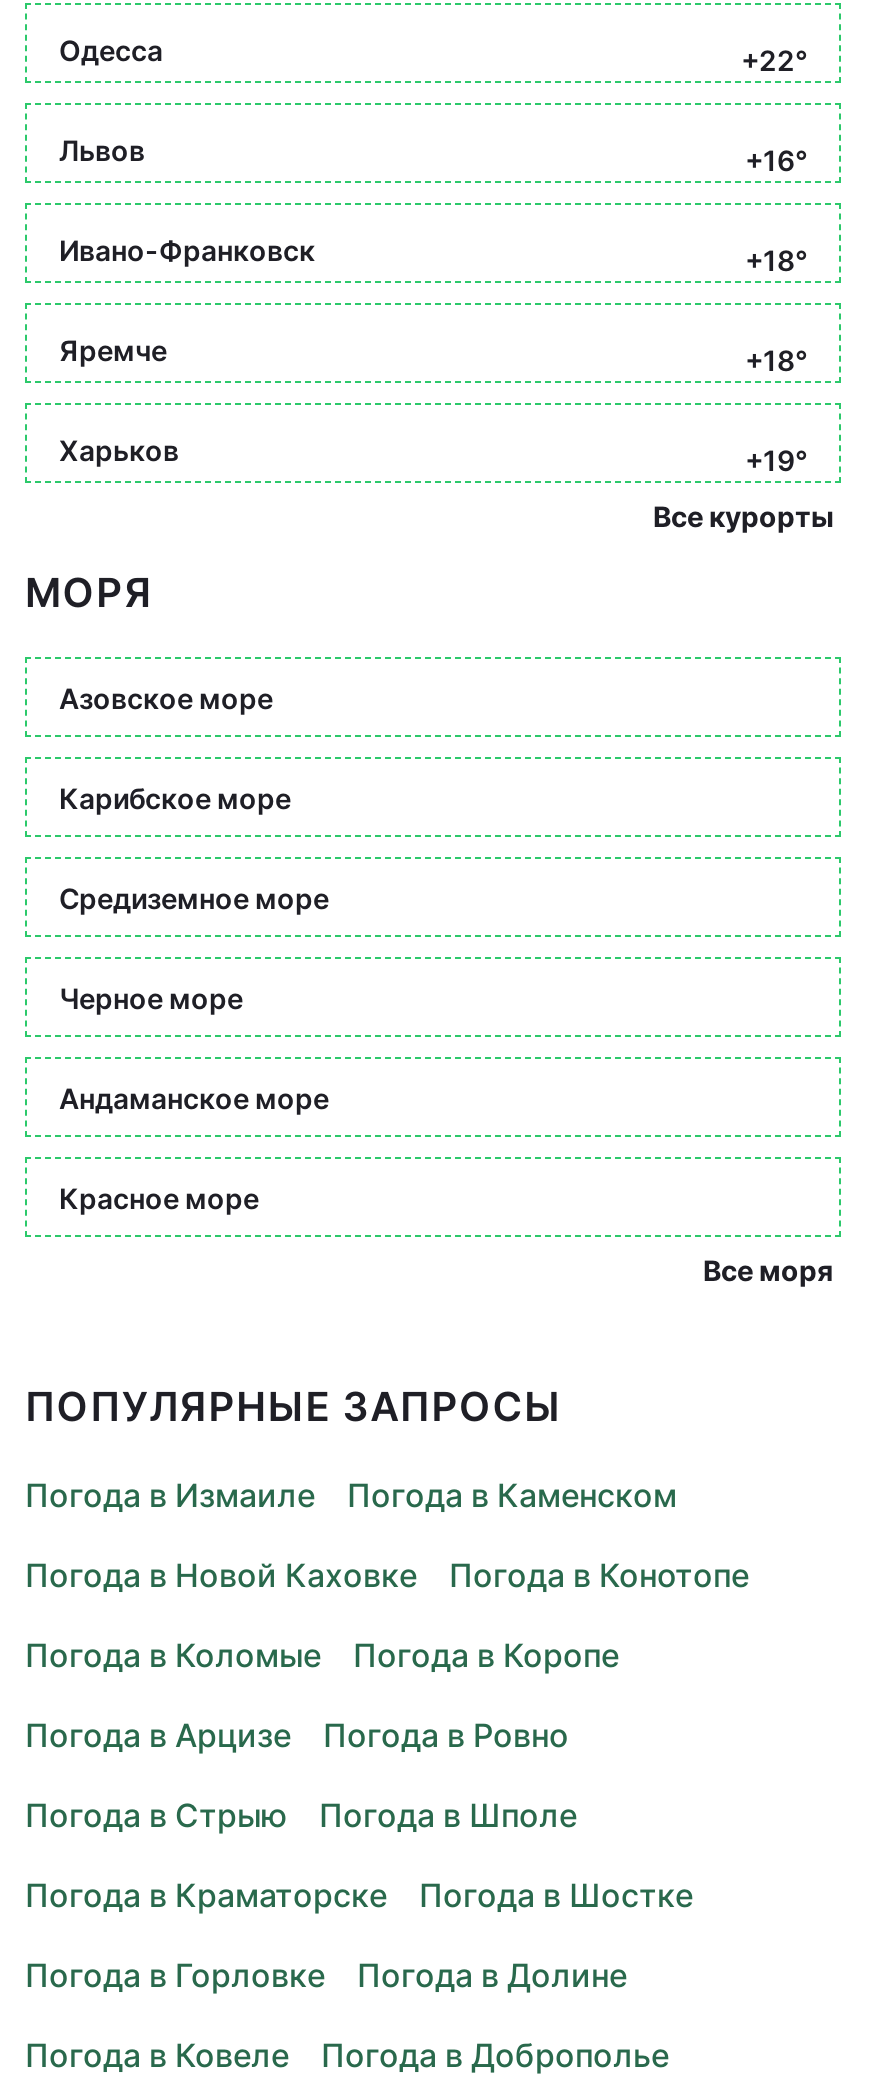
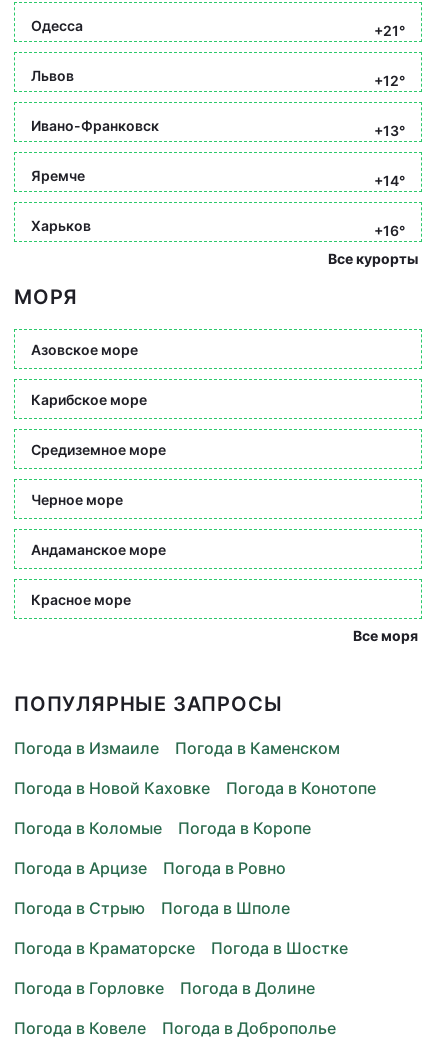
[741,43,807,77] +22° -> [374,22,405,39] +21°
[745,143,807,177] +16° -> [374,72,405,89] +12°
[745,243,807,277] +18° -> [374,122,405,139] +13°
[745,343,807,377] +18° -> [374,172,405,189] +14°
[745,443,807,477] +19° -> [374,222,405,239] +16°

